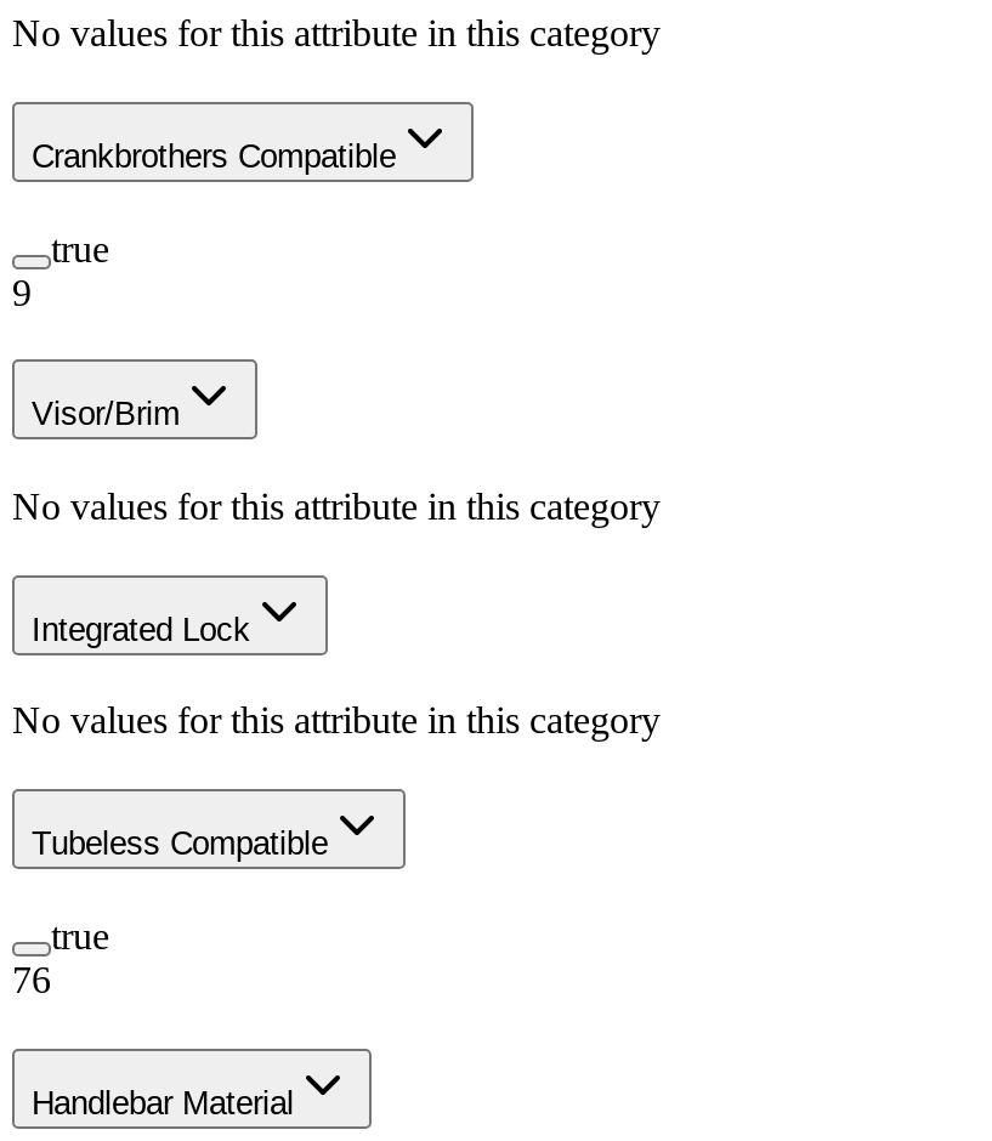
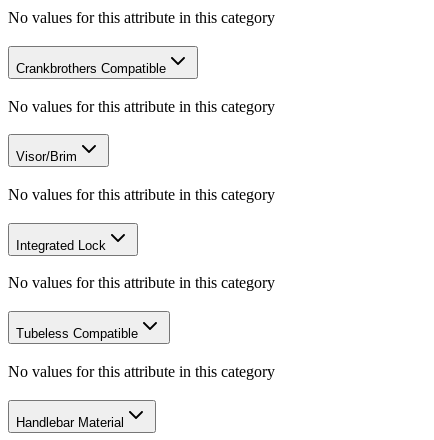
[12,227,109,312] true | 9 -> [8,98,275,115] No values for this attribute in this category
[12,915,109,1000] true | 76 -> [8,363,275,380] No values for this attribute in this category

